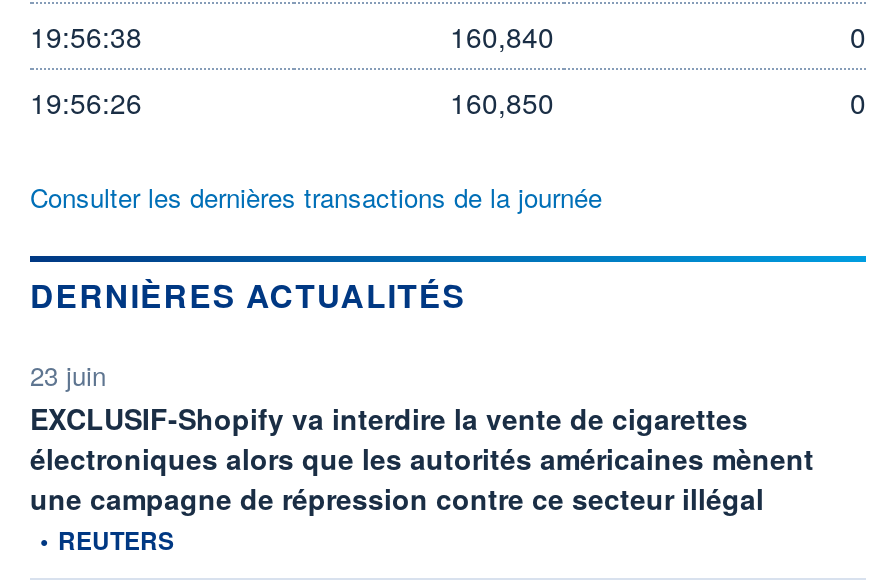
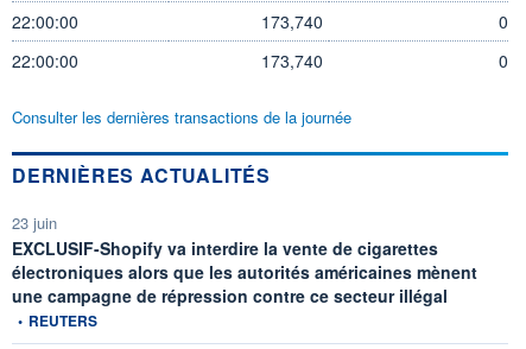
[30,16,142,56] 19:56:38 -> [12,9,78,33] 22:00:00
[450,16,554,56] 160,840 -> [261,9,323,33] 173,740
[30,82,142,122] 19:56:26 -> [12,49,78,72] 22:00:00
[450,82,554,122] 160,850 -> [261,49,323,72] 173,740

